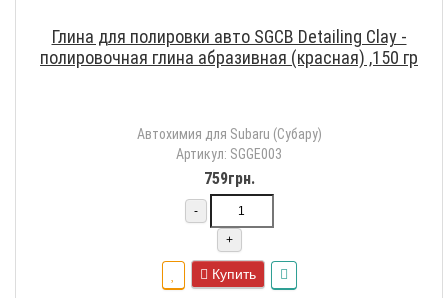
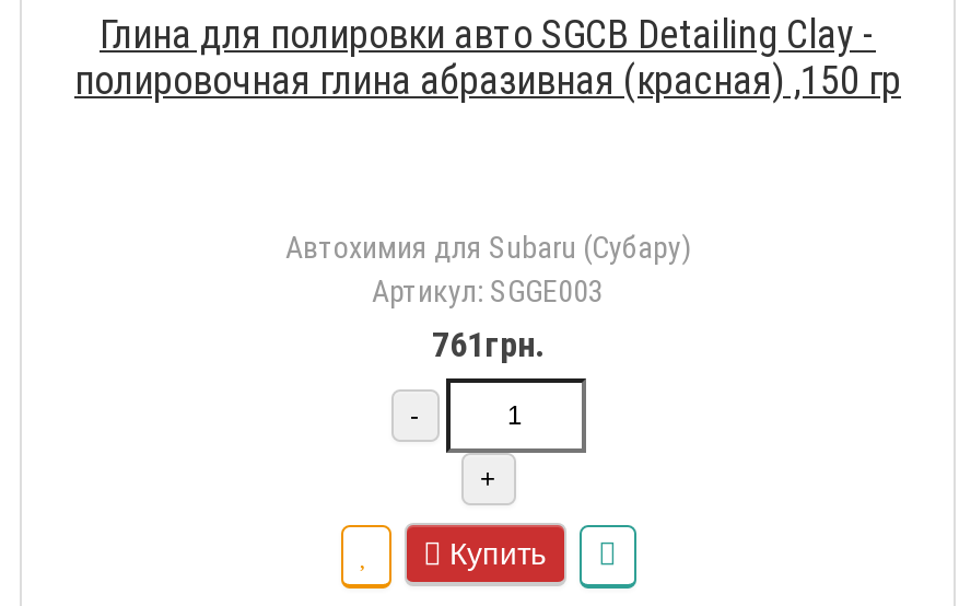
[203,169,254,188] 759грн. -> [432,323,543,365] 761грн.

